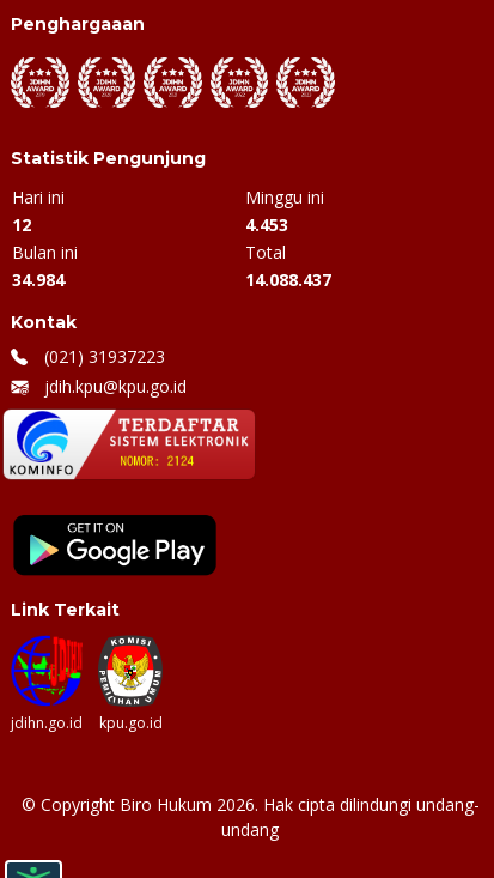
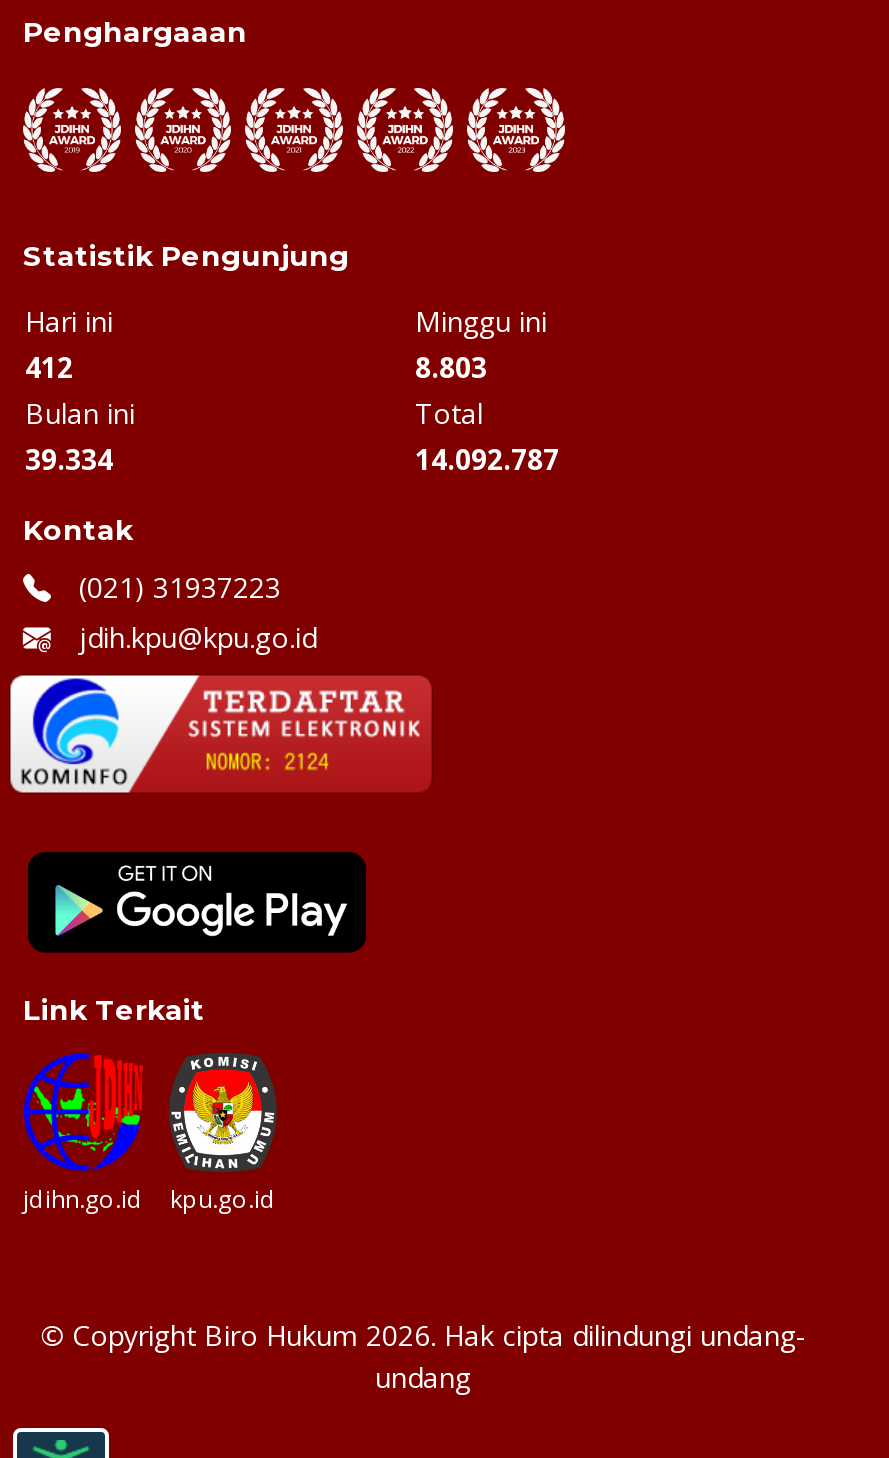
[12,213,31,236] 12 -> [25,348,73,386] 412
[245,213,288,236] 4.453 -> [415,348,487,386] 8.803
[12,268,65,291] 34.984 -> [25,440,113,478] 39.334
[245,268,331,291] 14.088.437 -> [415,440,559,478] 14.092.787

